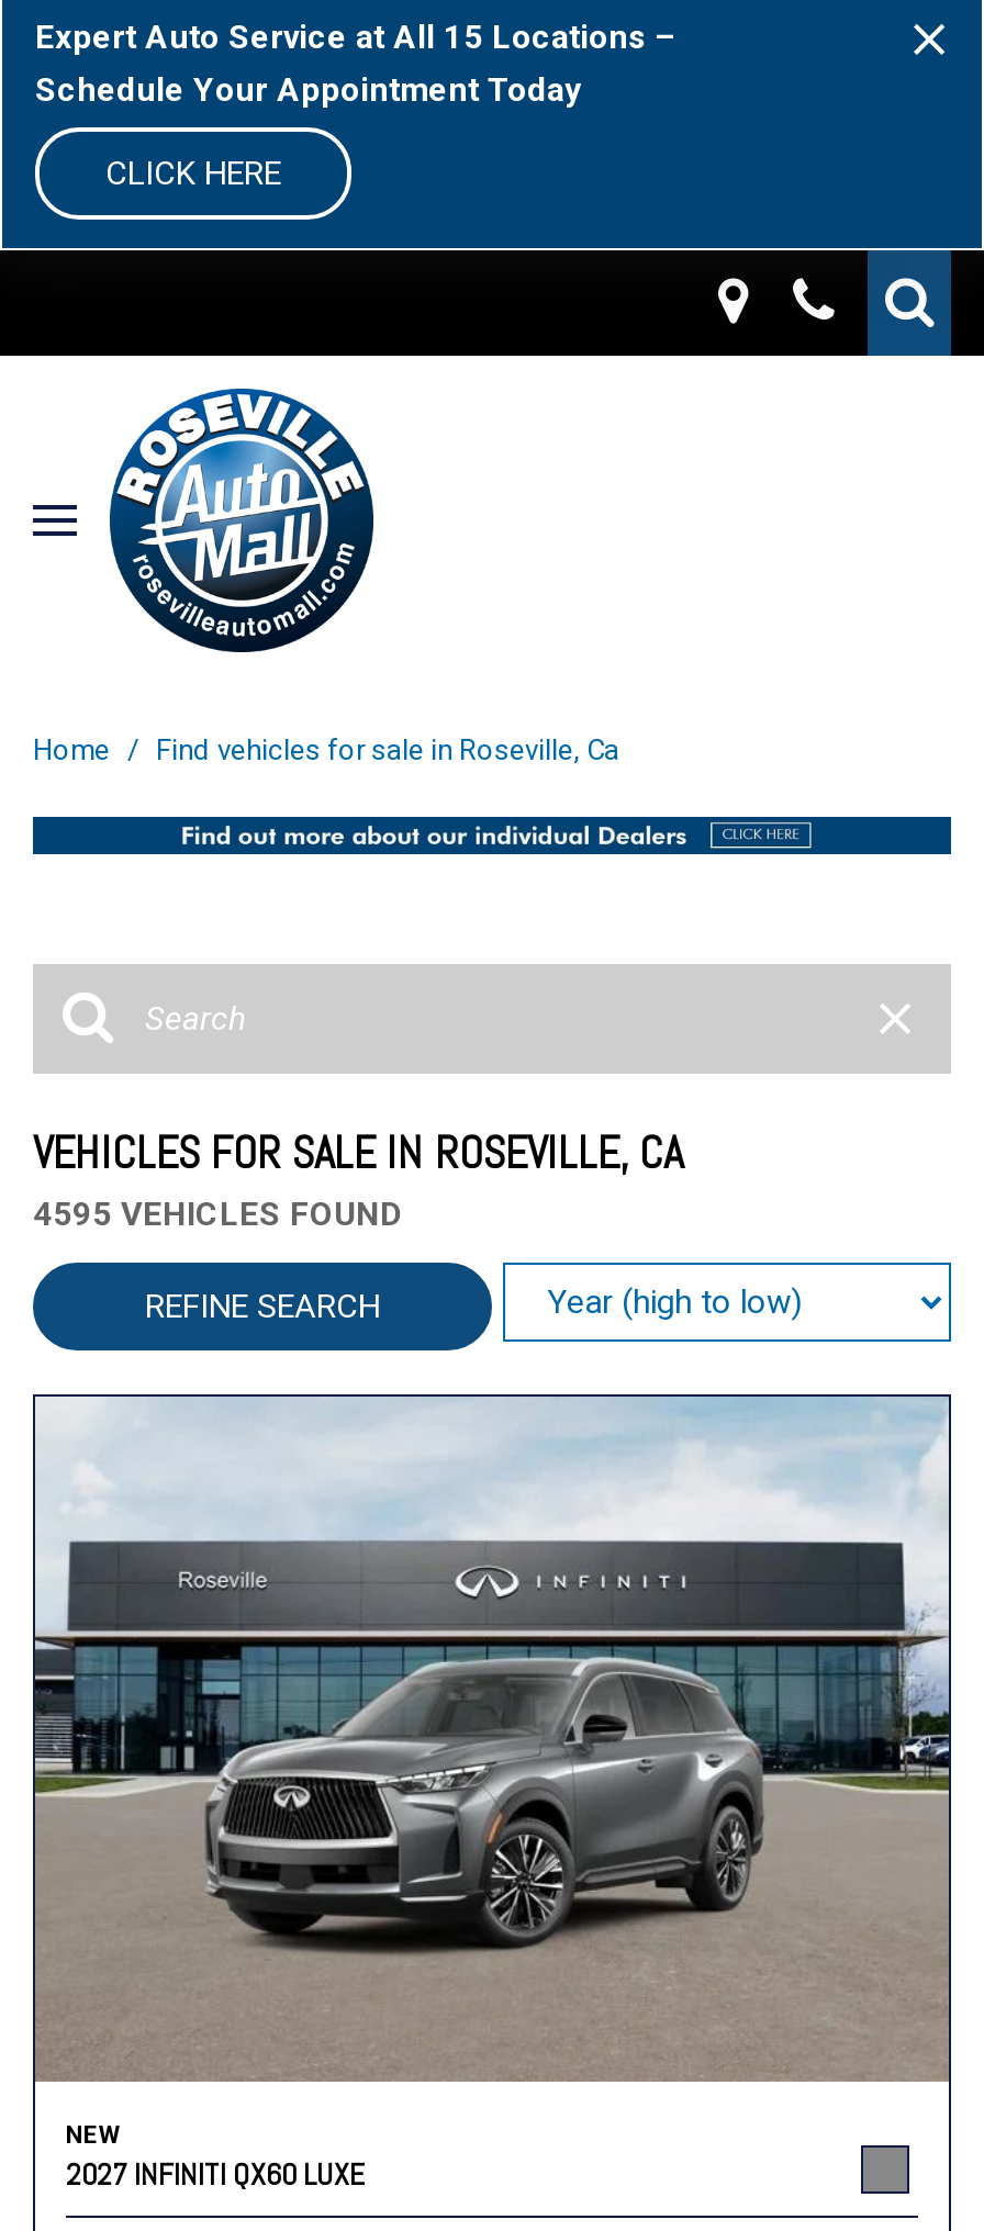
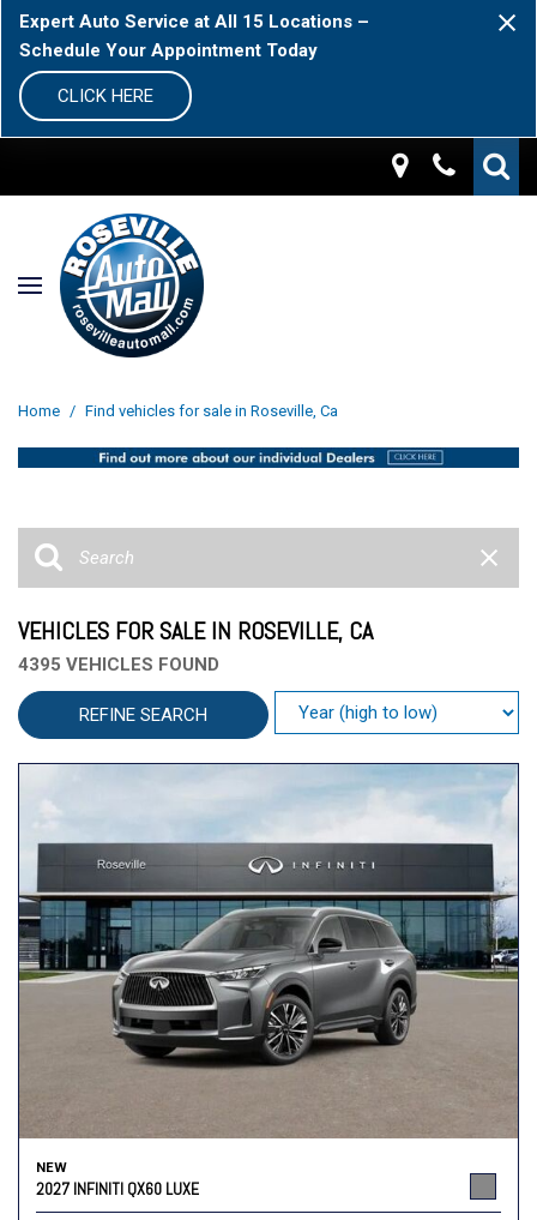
[33,1195,402,1235] 4595 VEHICLES FOUND -> [18,654,219,676] 4395 VEHICLES FOUND

